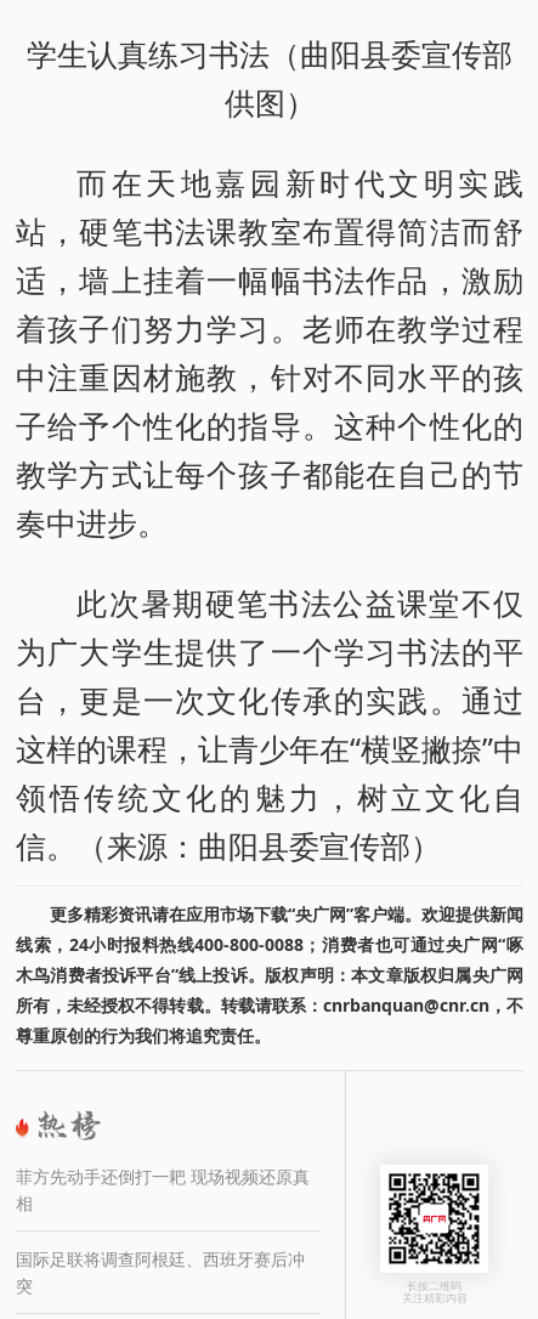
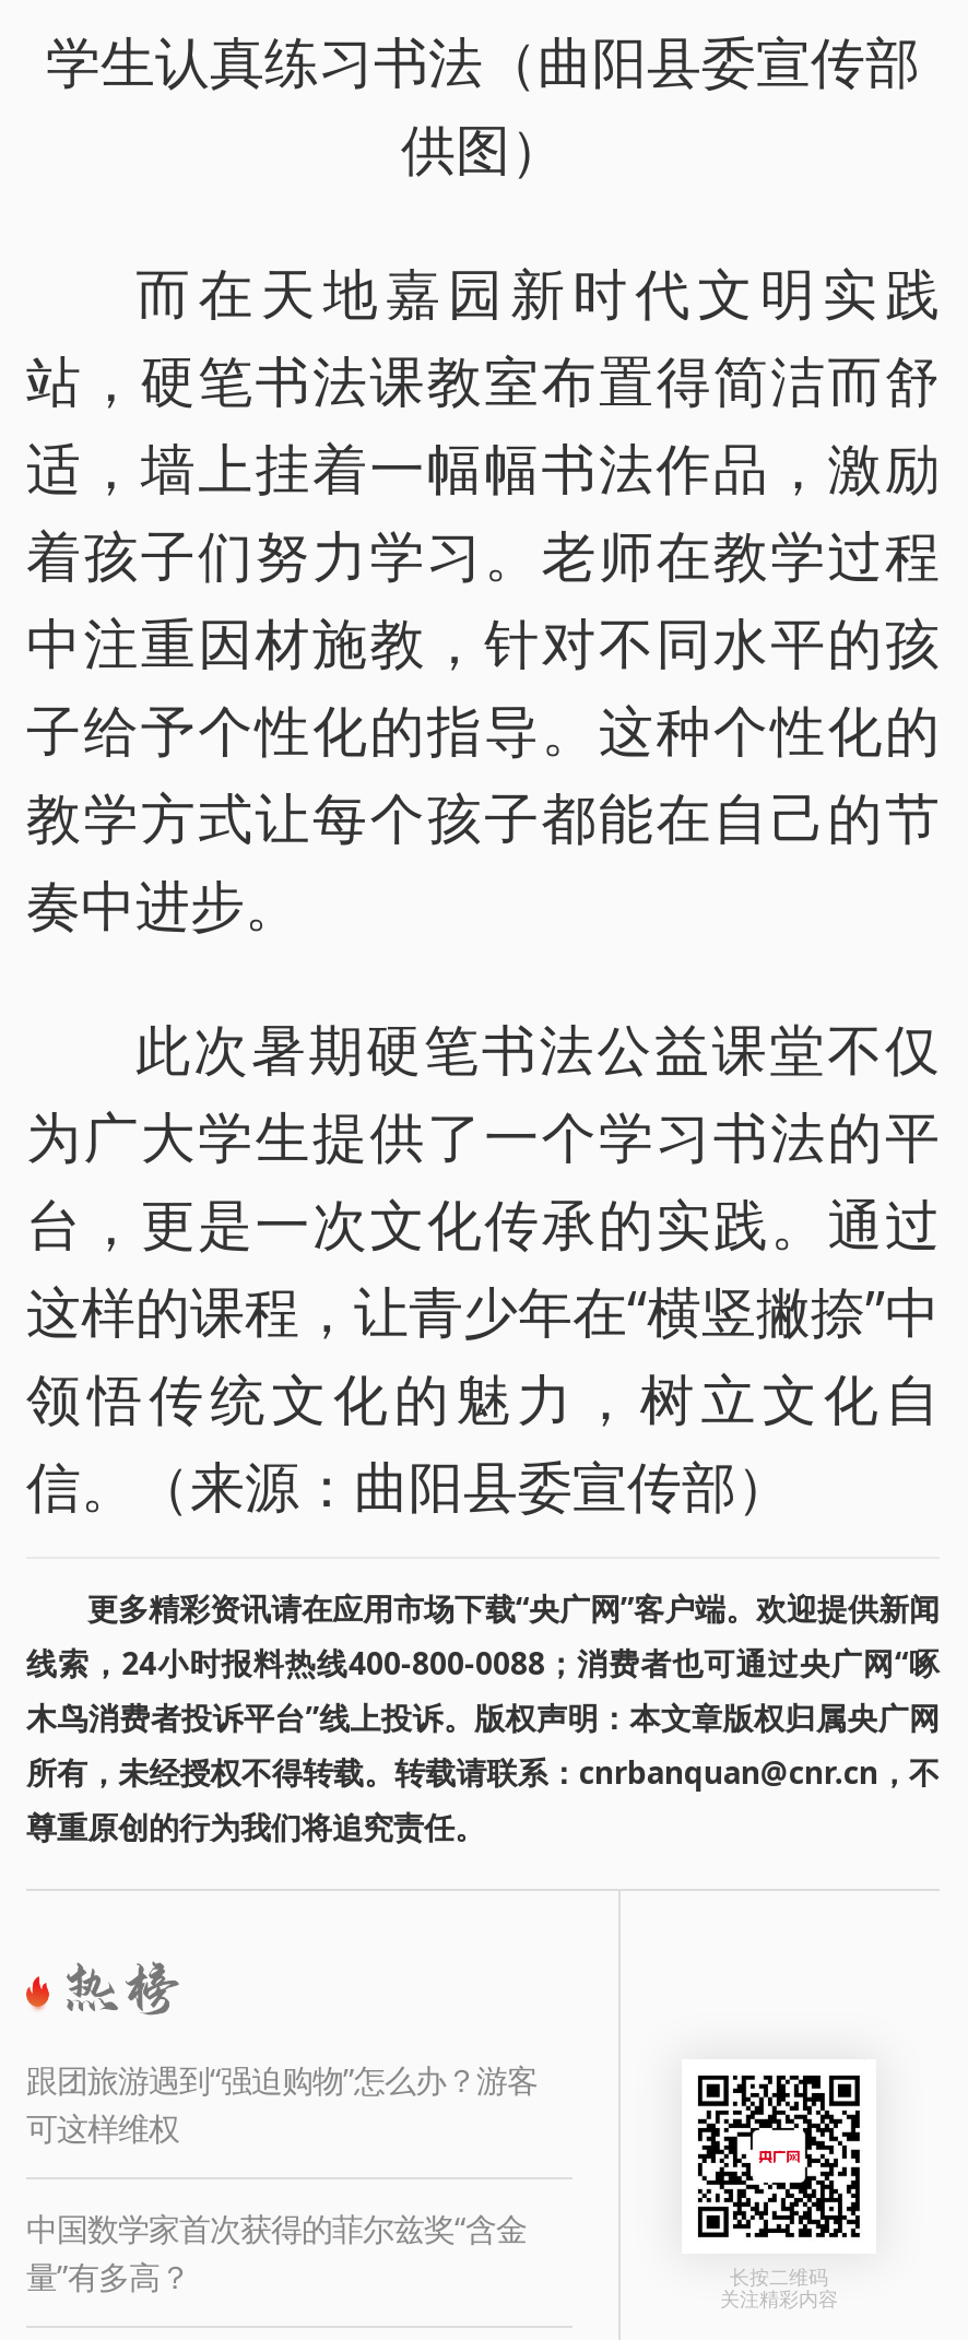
[16,1165,310,1215] 菲方先动手还倒打一耙 现场视频还原真 | 相 -> [26,2060,538,2150] 跟团旅游遇到“强迫购物”怎么办？游客 | 可这样维权
[16,1248,305,1298] 国际足联将调查阿根廷、西班牙赛后冲 | 突 -> [26,2208,527,2298] 中国数学家首次获得的菲尔兹奖“含金 | 量”有多高？

